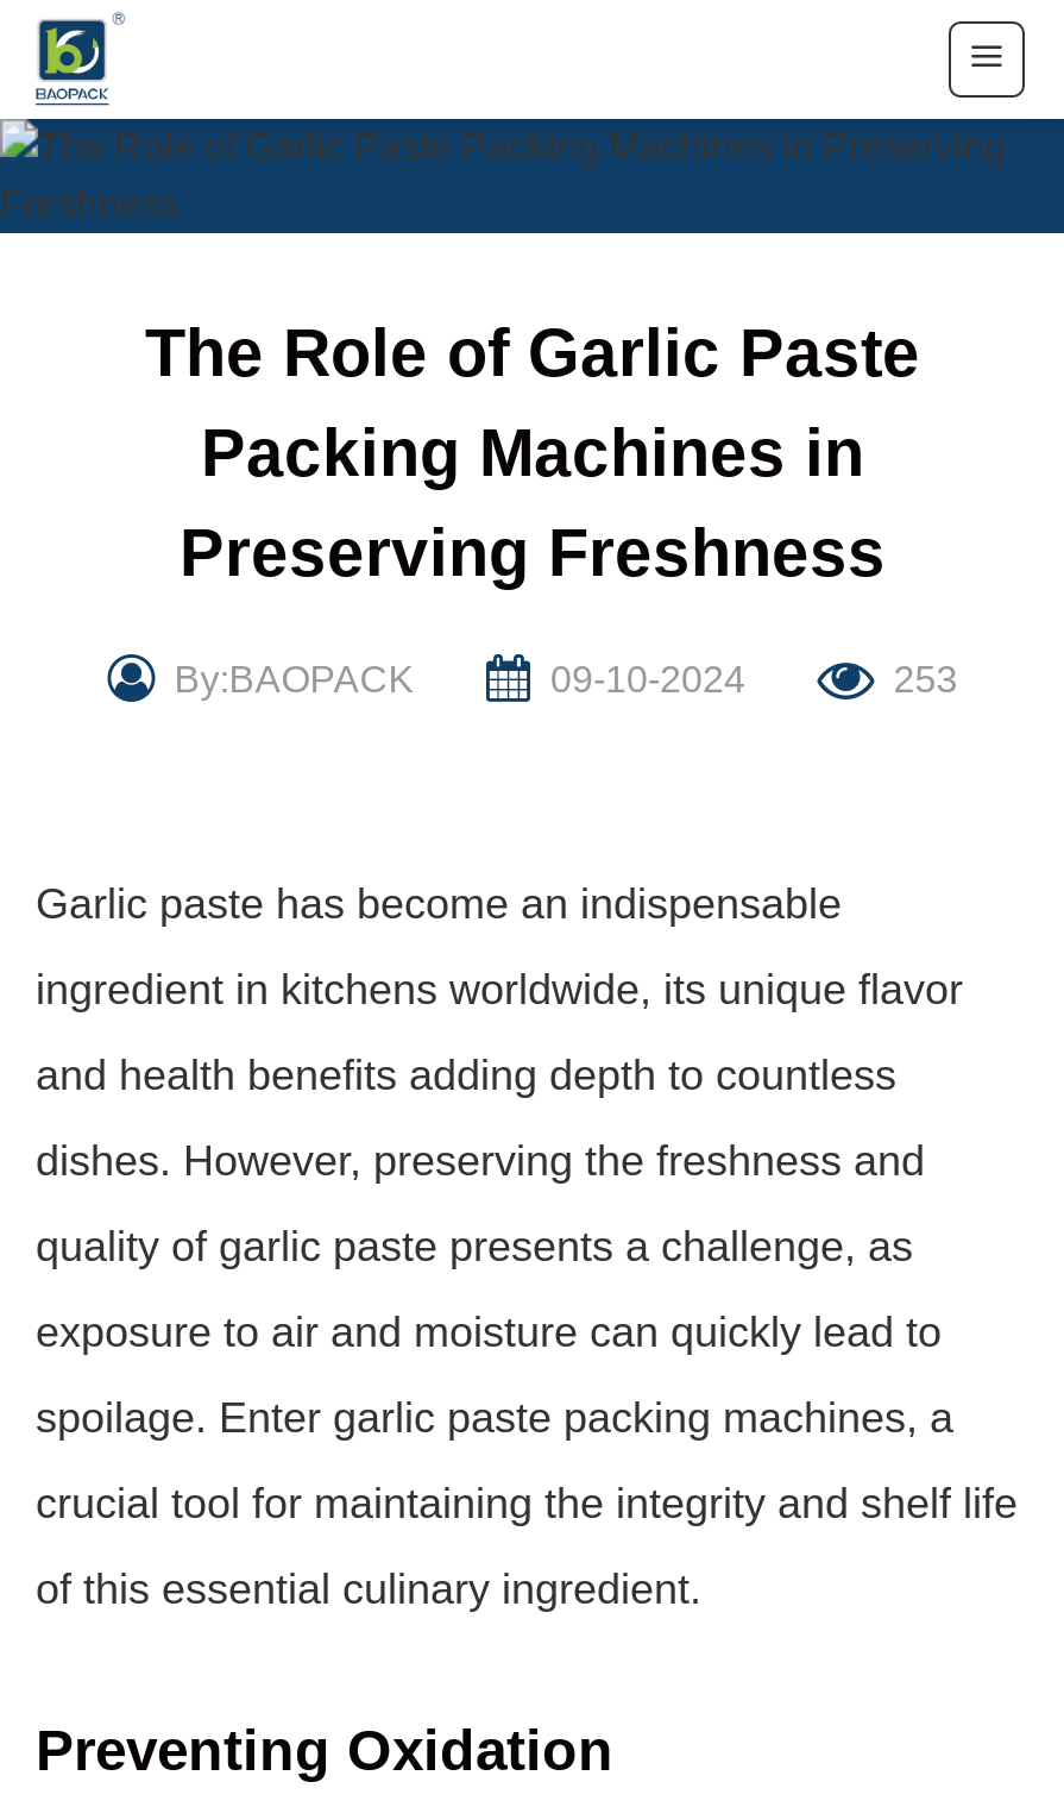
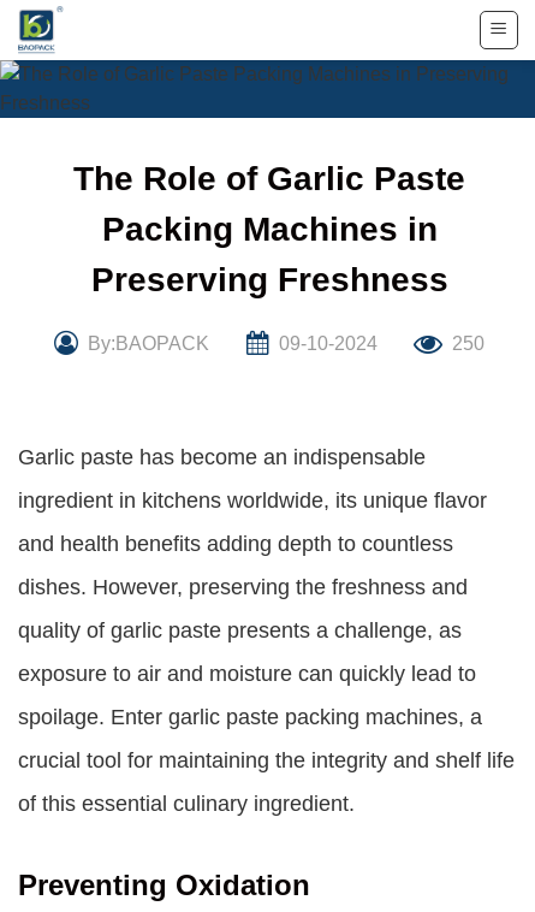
[894,659,958,699] 253 -> [452,333,484,354] 250

